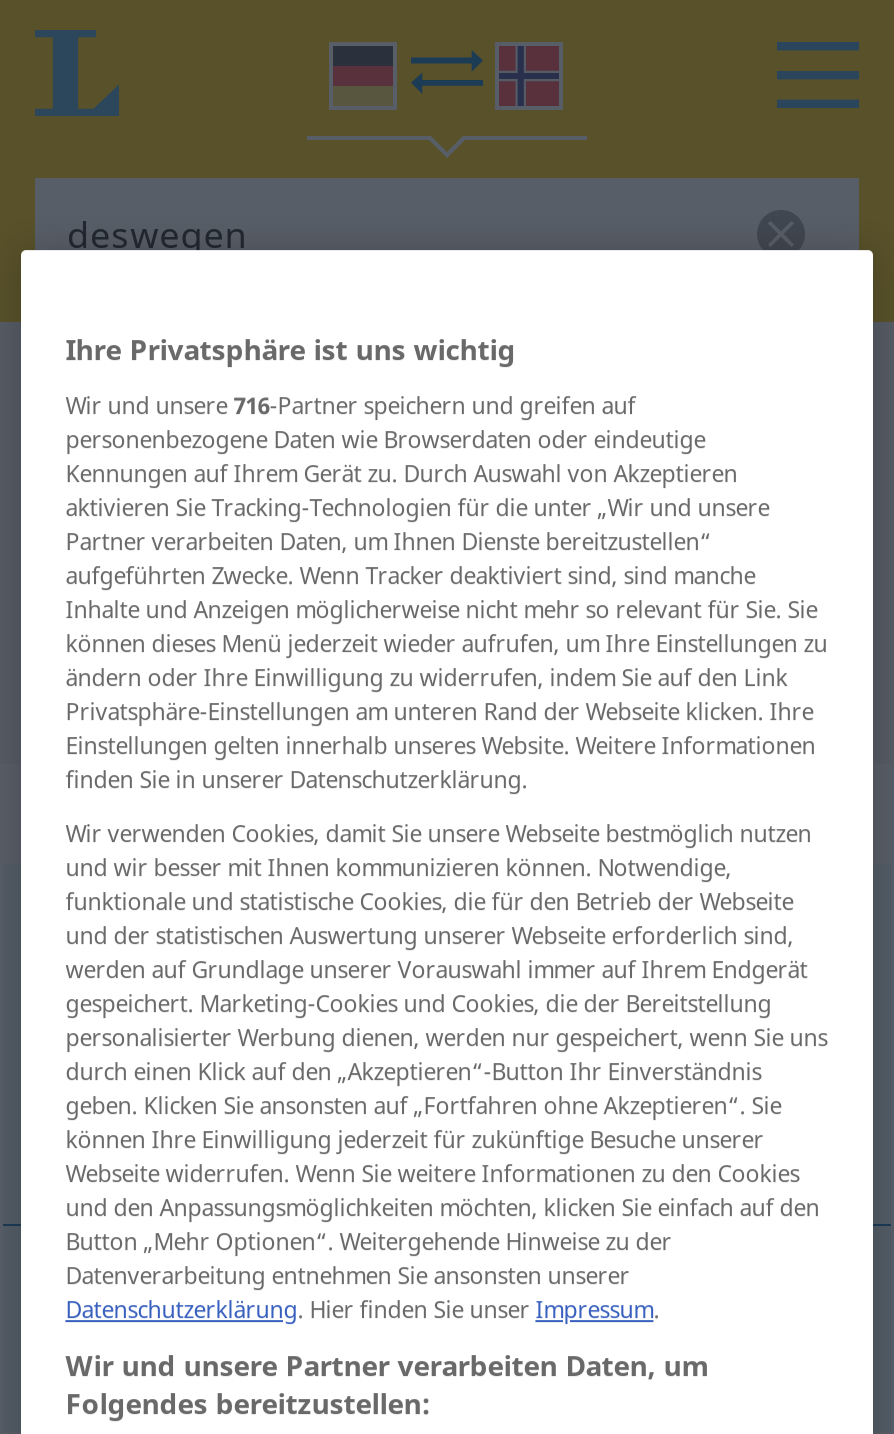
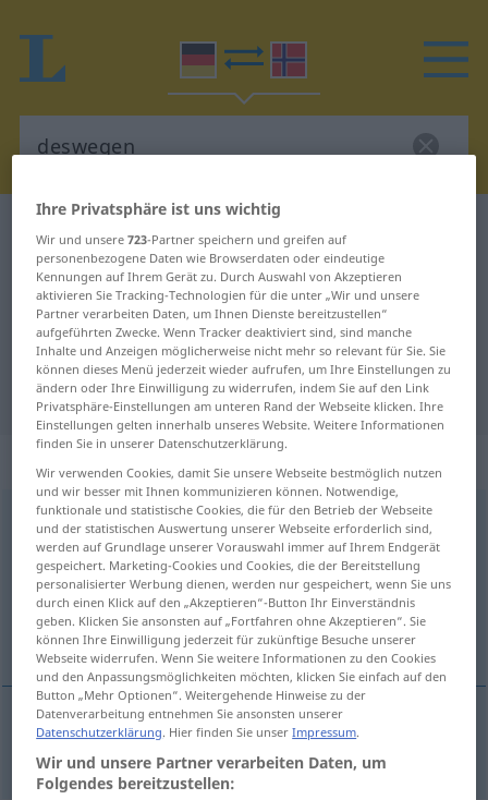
[65,389,635,419] Wir und unsere 716-Partner speichern und greifen auf -> [36,231,347,247] Wir und unsere 723-Partner speichern und greifen auf

